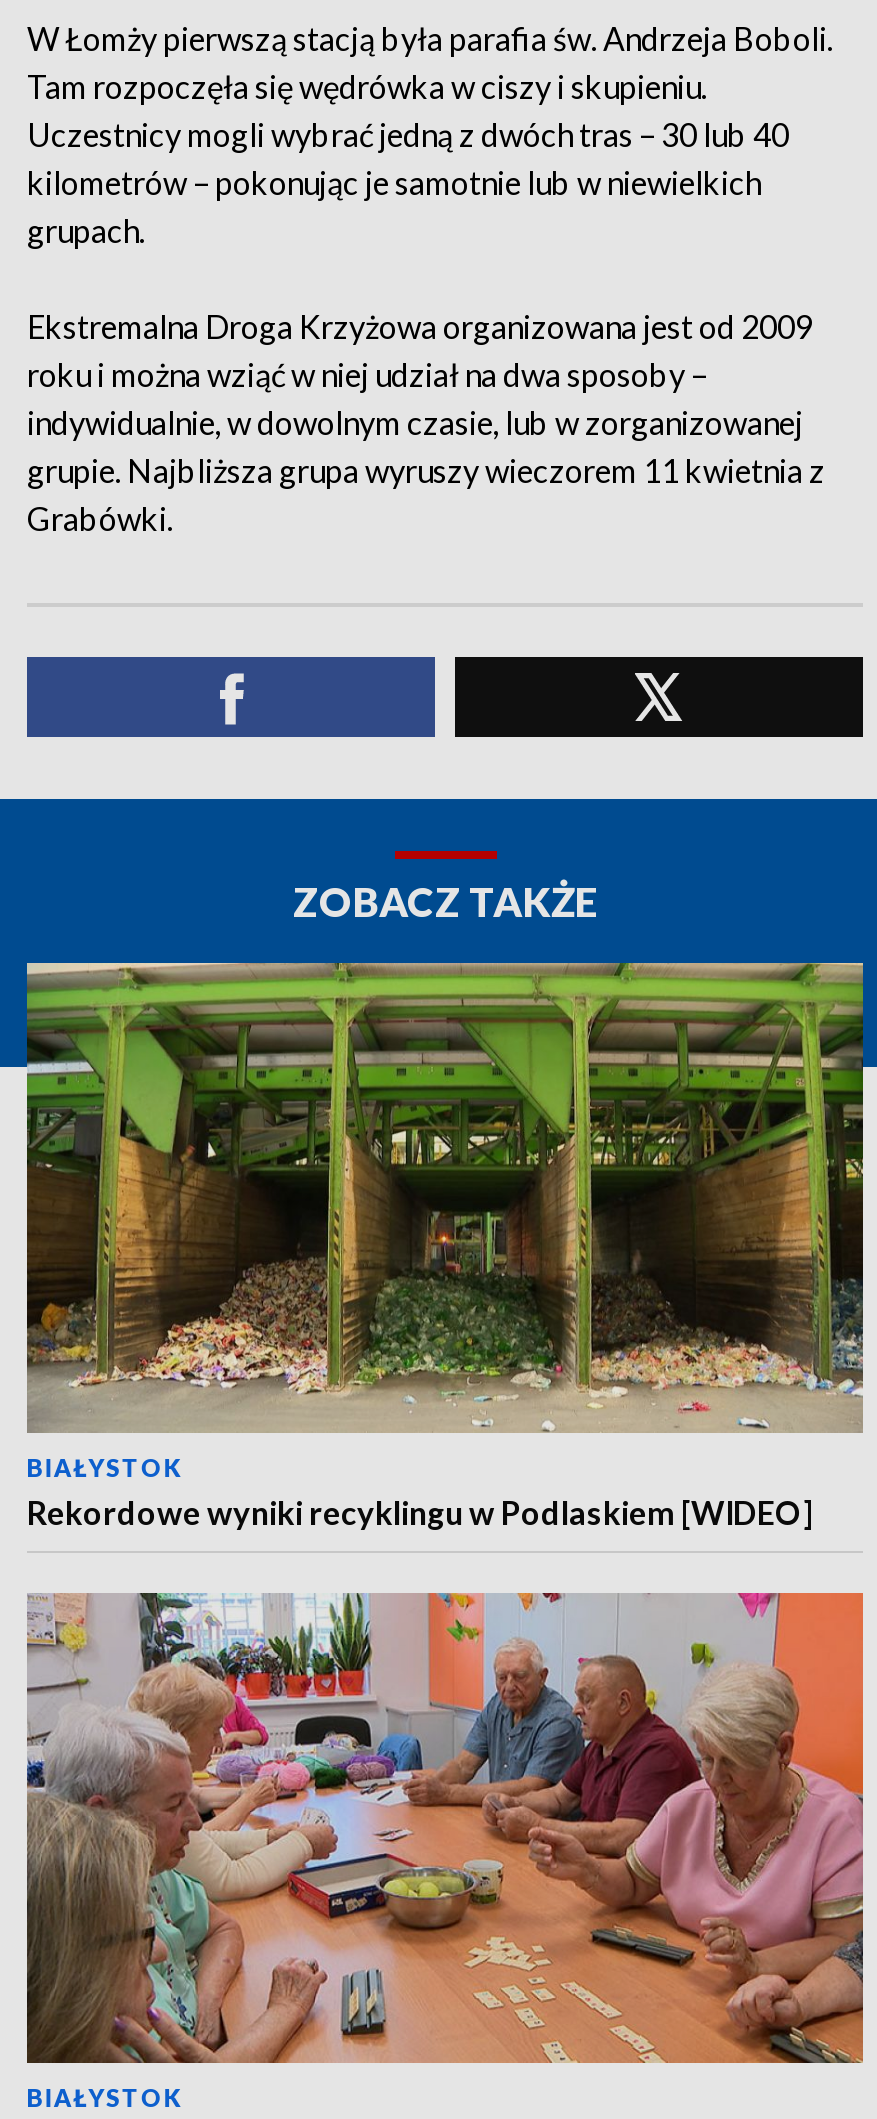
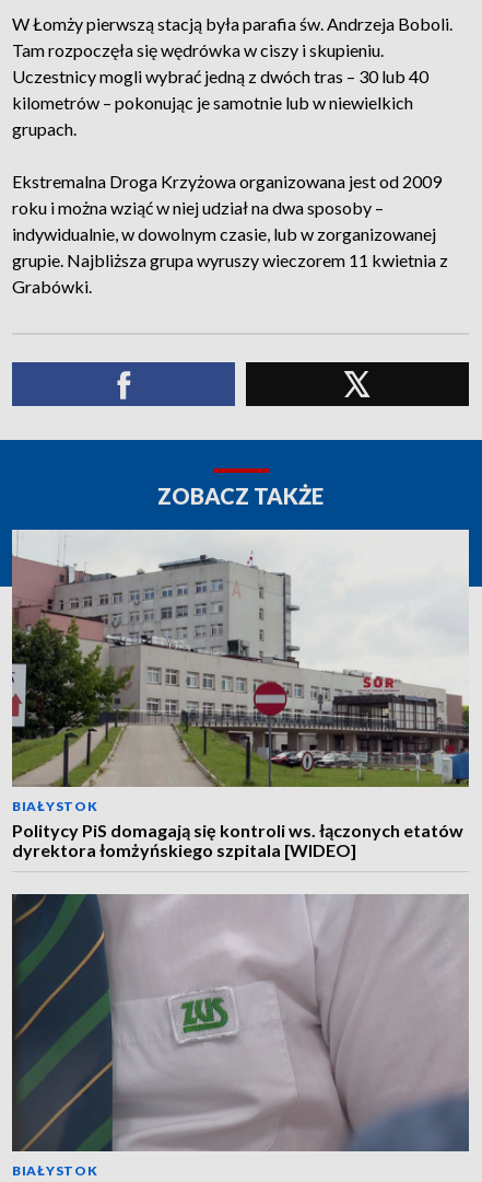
[25,961,865,1531] [image] | Rekordowe wyniki recyklingu w Podlaskiem [WIDEO] -> [11,529,470,860] [image] | Politycy PiS domagają się kontroli ws. łączonych etatów | dyrektora łomżyńskiego szpitala [WIDEO]
[25,1591,865,2065] [image] -> [12,893,470,1152] [image]

